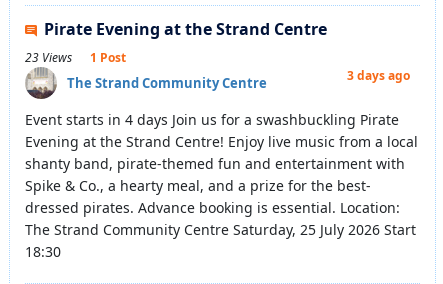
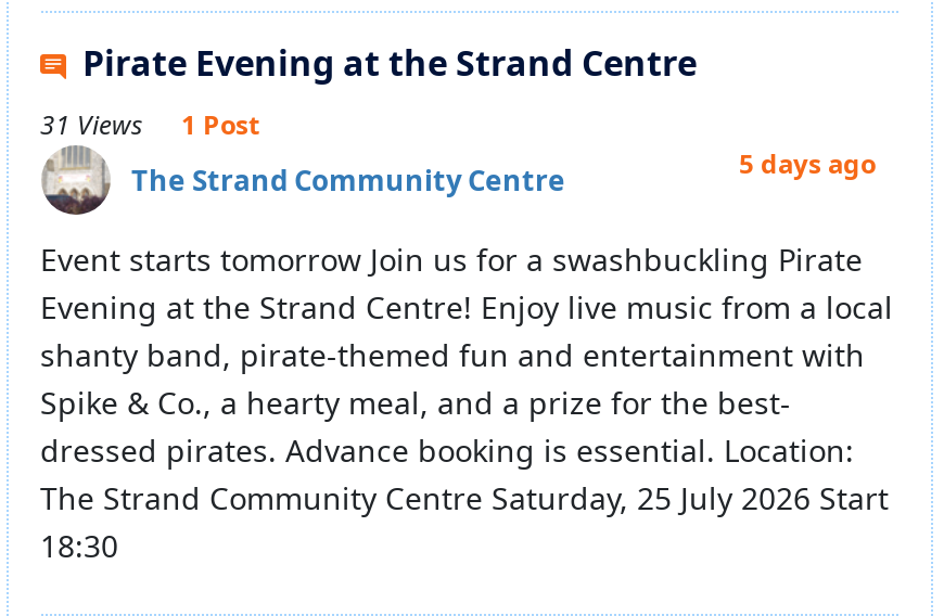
[24,49,125,66] 23 Views 1 Post -> [40,106,259,143] 31 Views 1 Post
[346,67,409,84] 3 days ago -> [739,145,876,182] 5 days ago
[24,110,398,129] Event starts in 4 days Join us for a swashbuckling Pirate -> [40,239,863,280] Event starts tomorrow Join us for a swashbuckling Pirate

